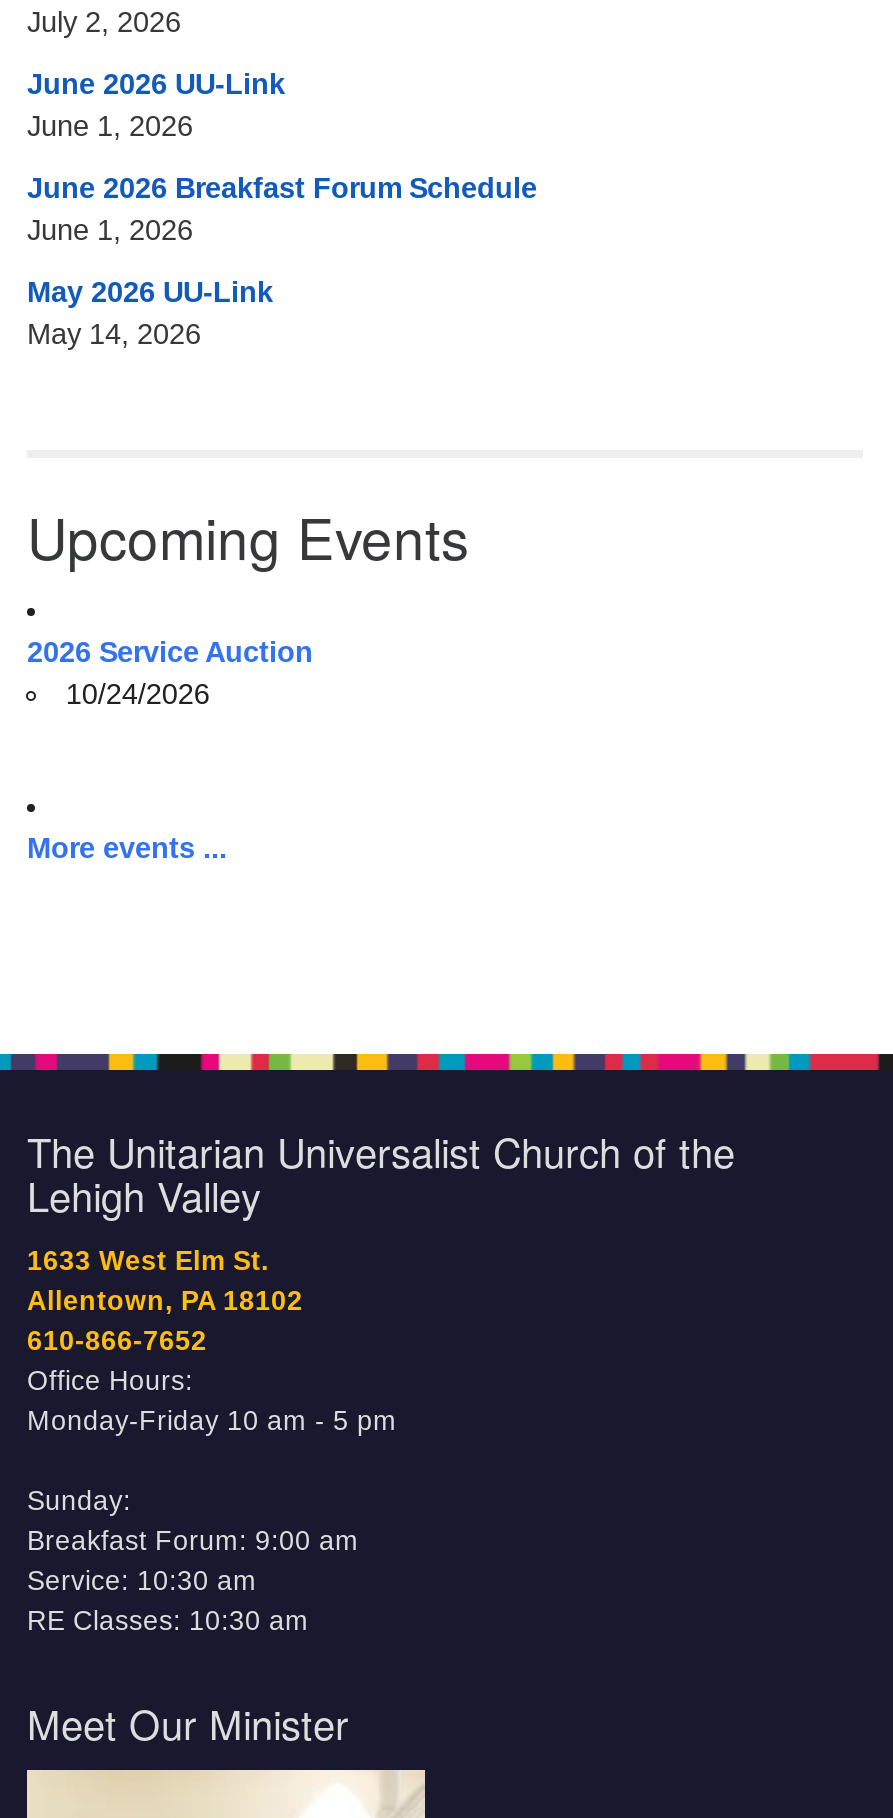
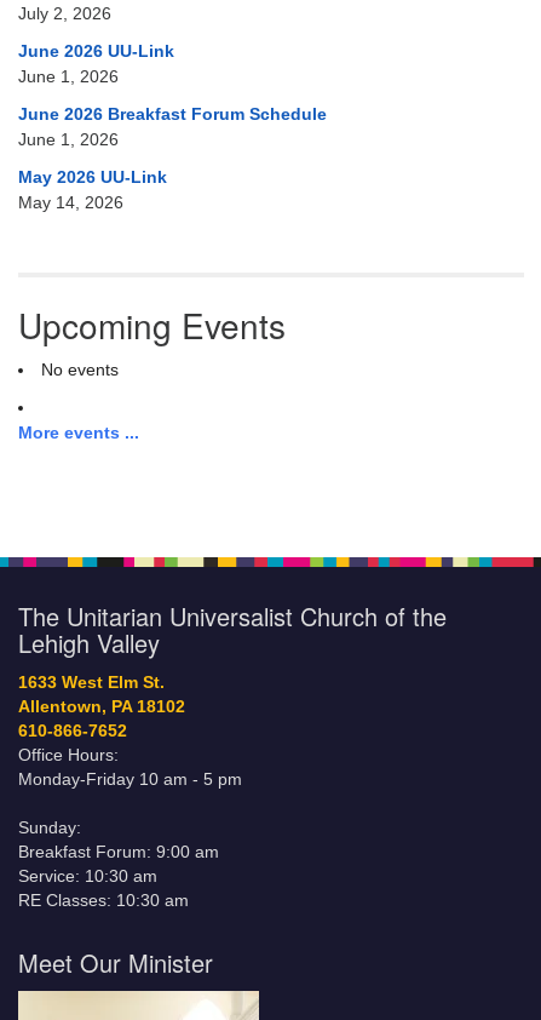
[27,636,313,710] 2026 Service Auction | 10/24/2026 -> [42,360,119,379] No events

